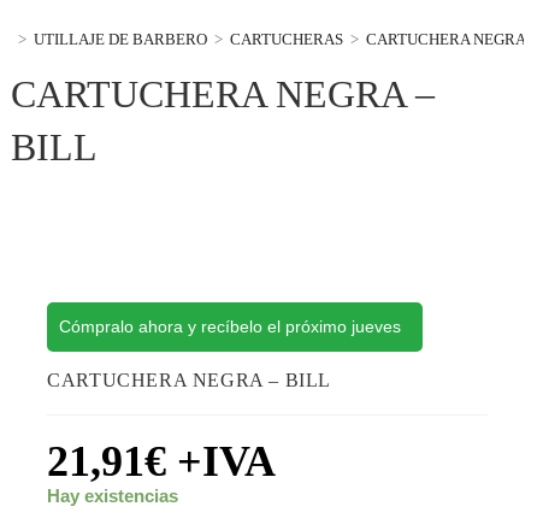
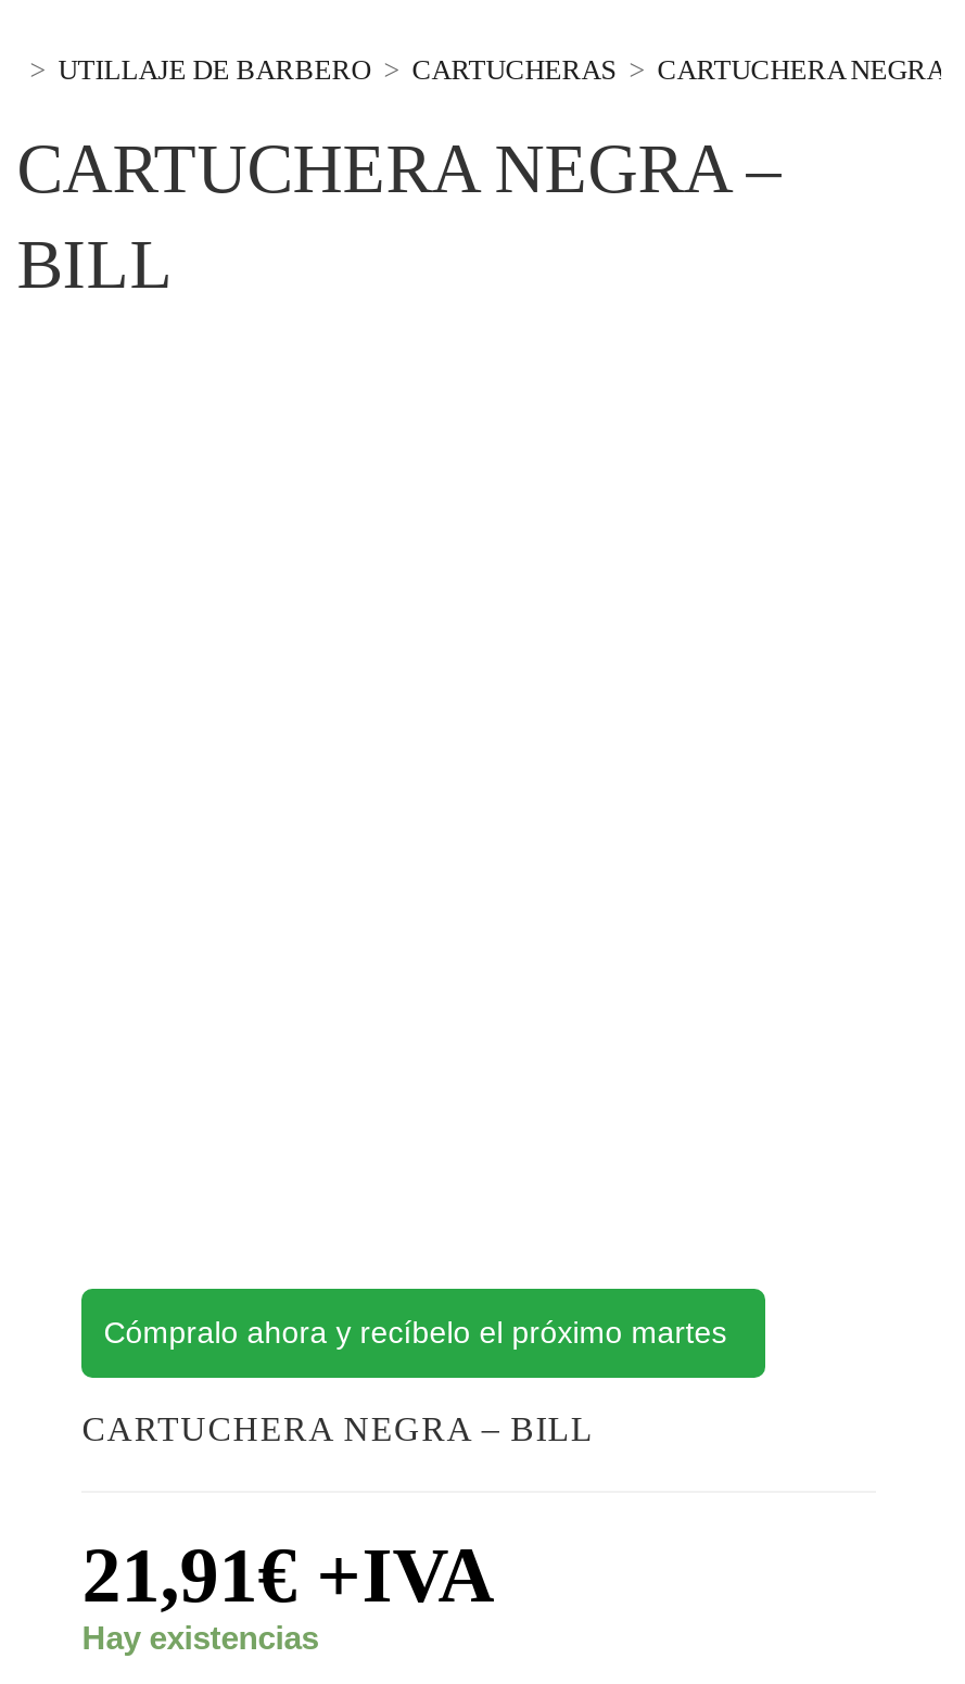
[59,317,401,336] Cómpralo ahora y recíbelo el próximo jueves -> [104,1314,727,1349] Cómpralo ahora y recíbelo el próximo martes

